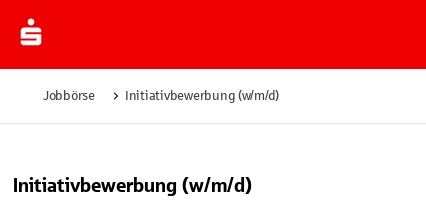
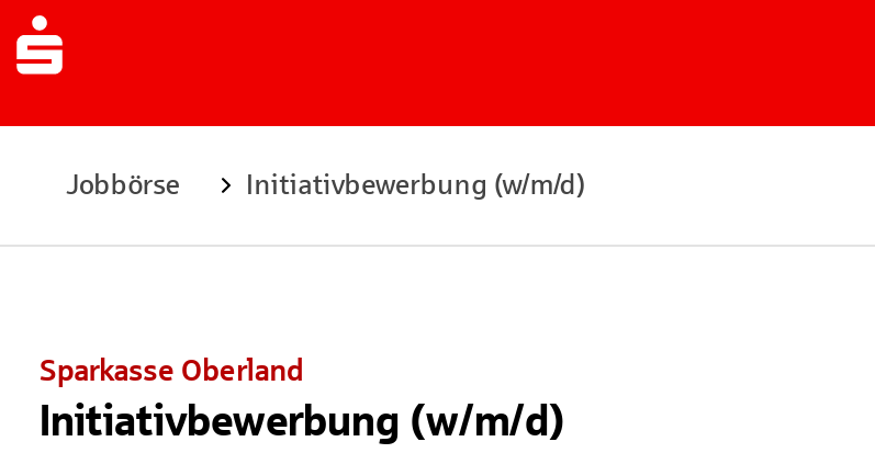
none -> [40,354,303,387] Sparkasse Oberland

